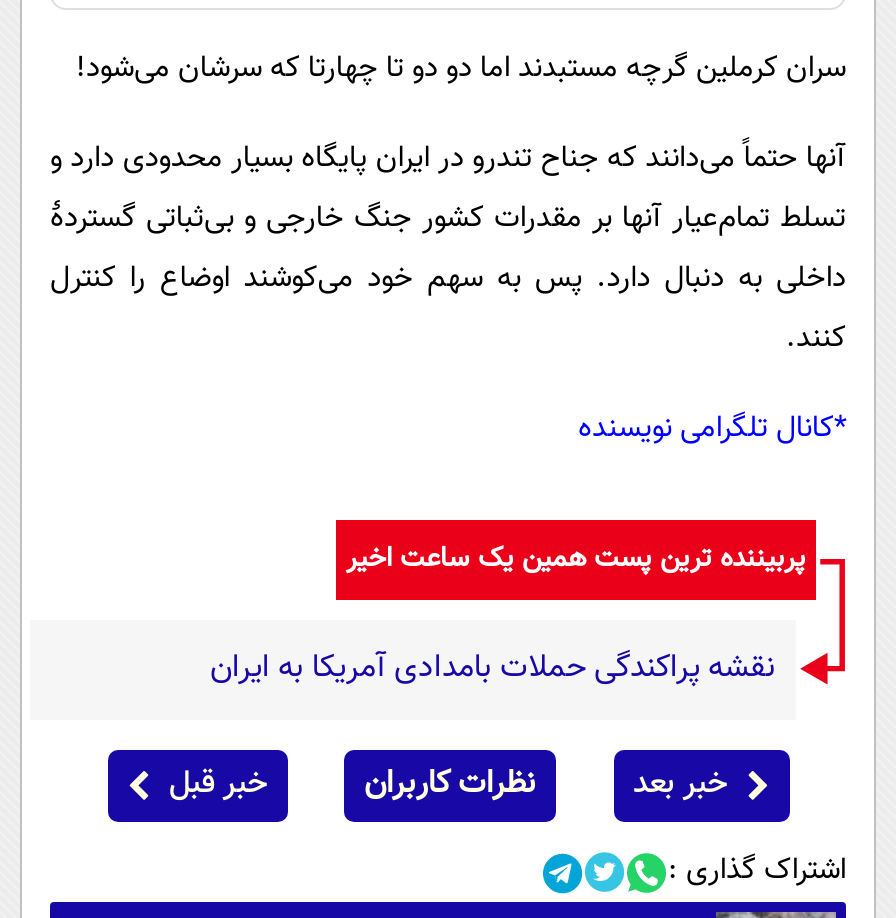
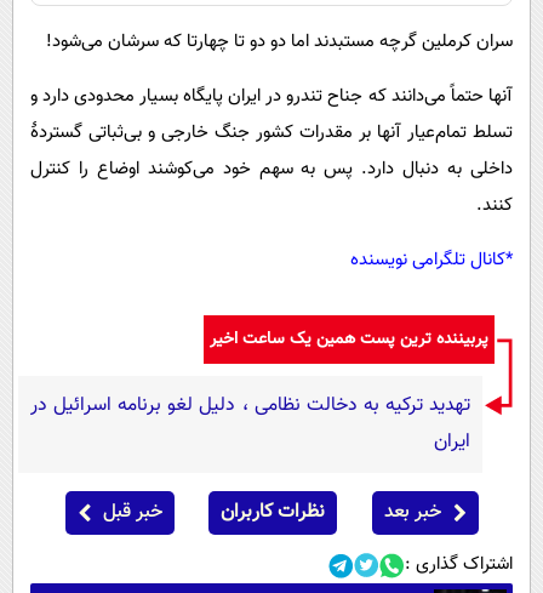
[210,645,776,695] نقشه پراکندگی حملات بامدادی آمریکا به ایران -> [30,391,470,458] تهدید ترکیه به دخالت نظامی ، دلیل لغو برنامه اسرائیل در | ایران

